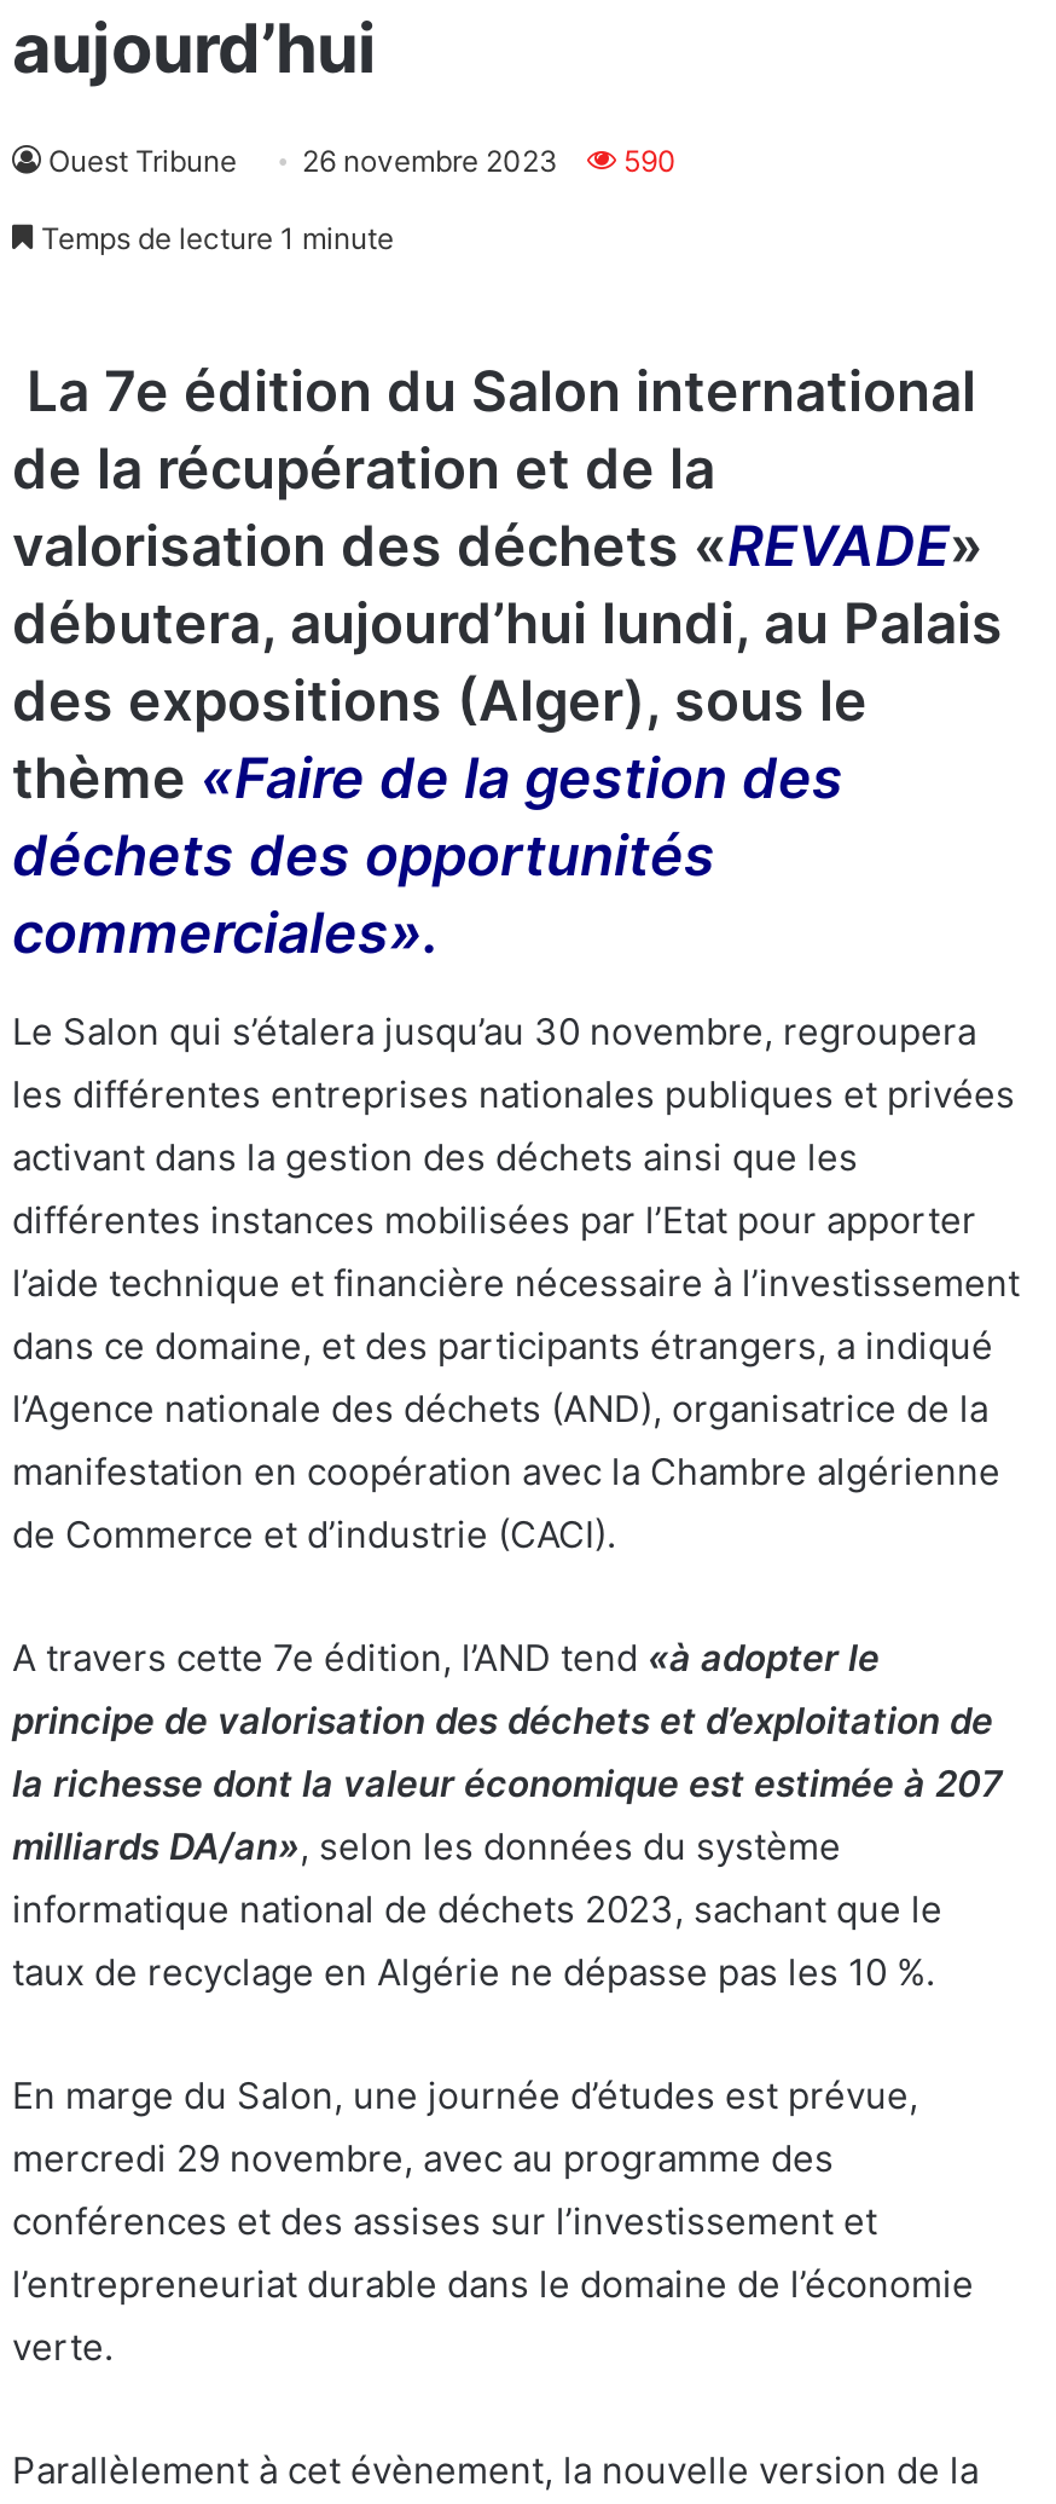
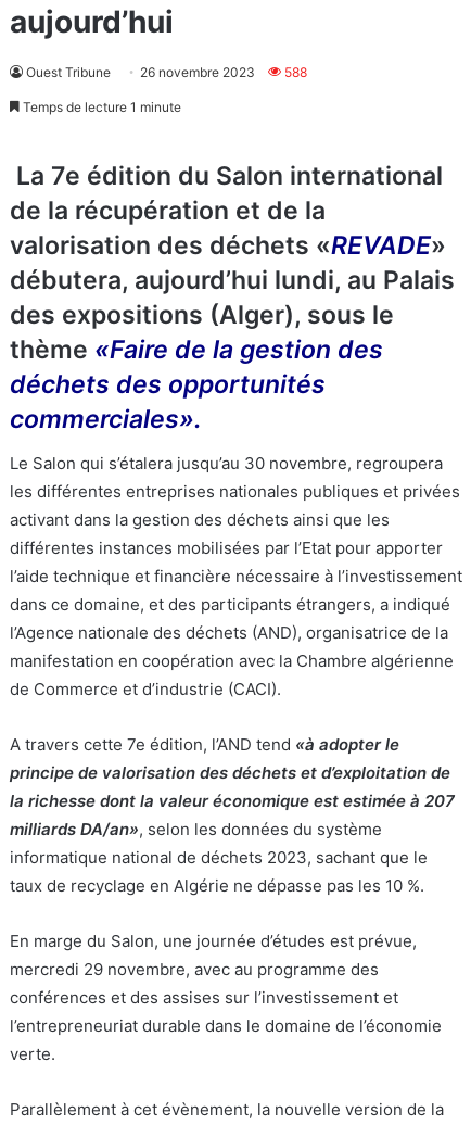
[48,143,677,179] Ouest Tribune 26 novembre 2023 590 -> [26,64,307,81] Ouest Tribune 26 novembre 2023 588

